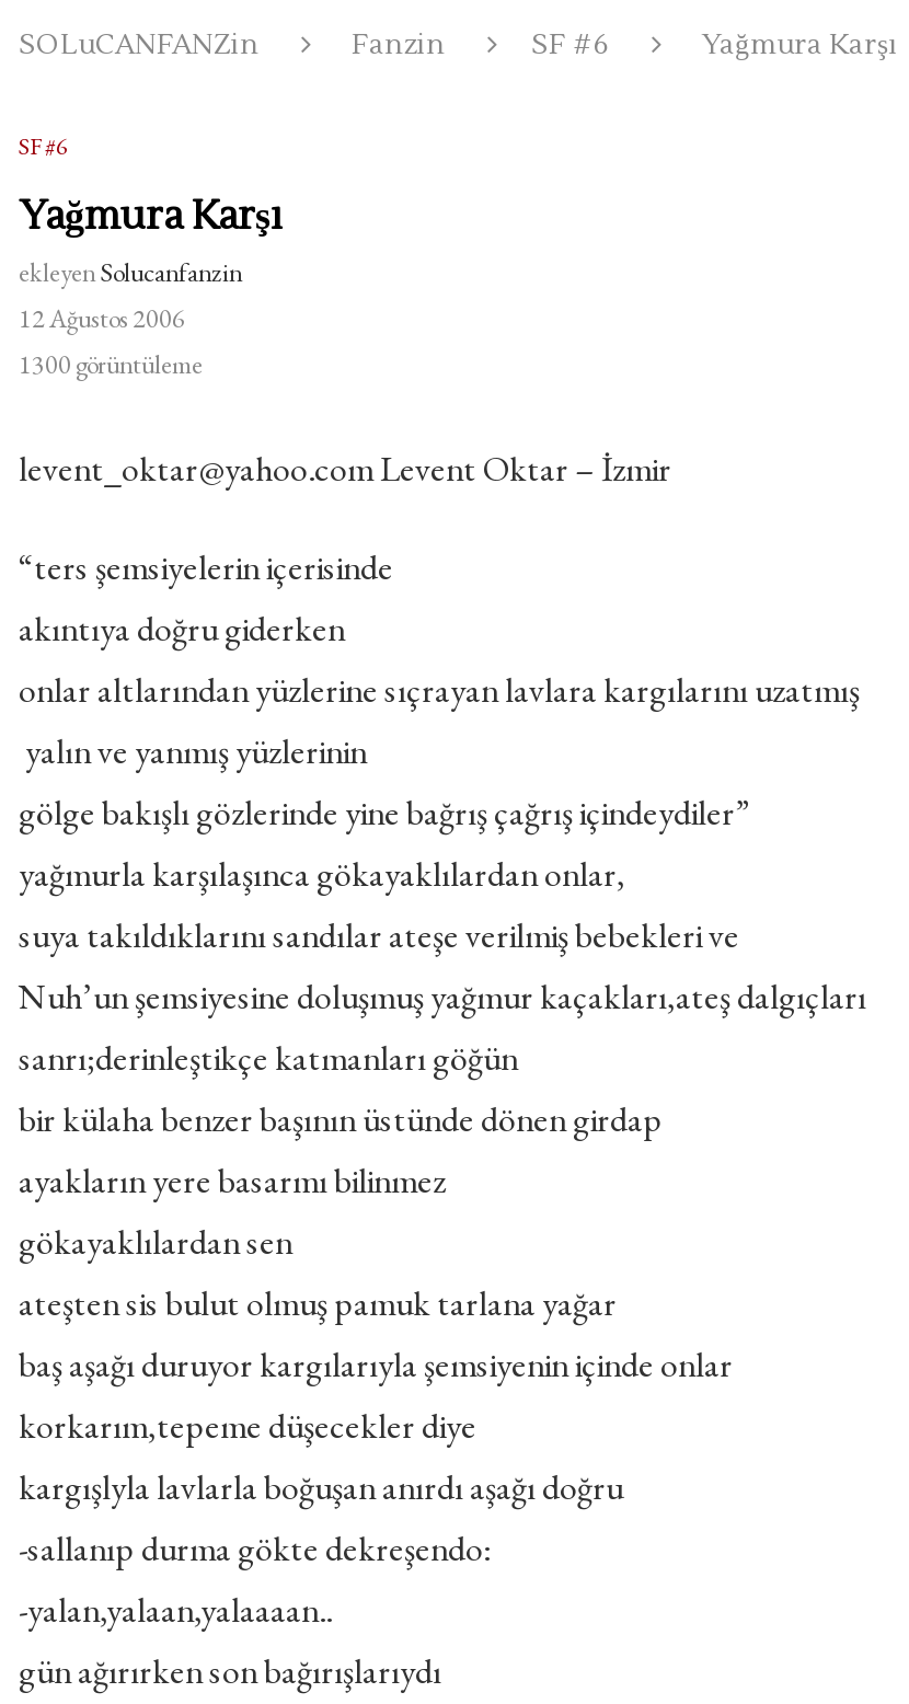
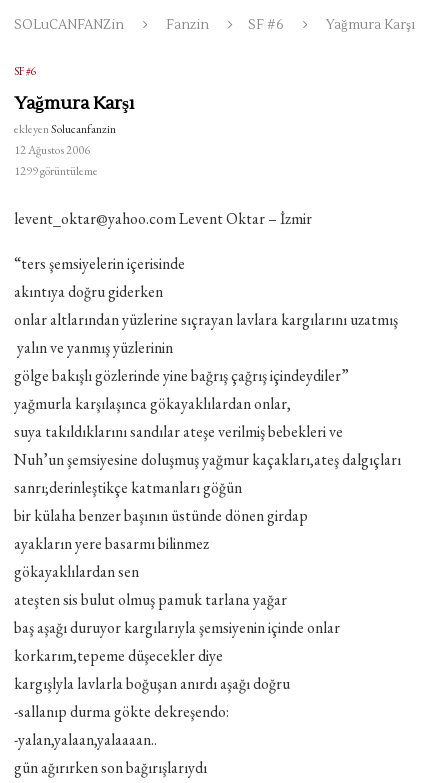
[19,347,203,382] 1300 görüntüleme -> [14,163,98,179] 1299 görüntüleme

